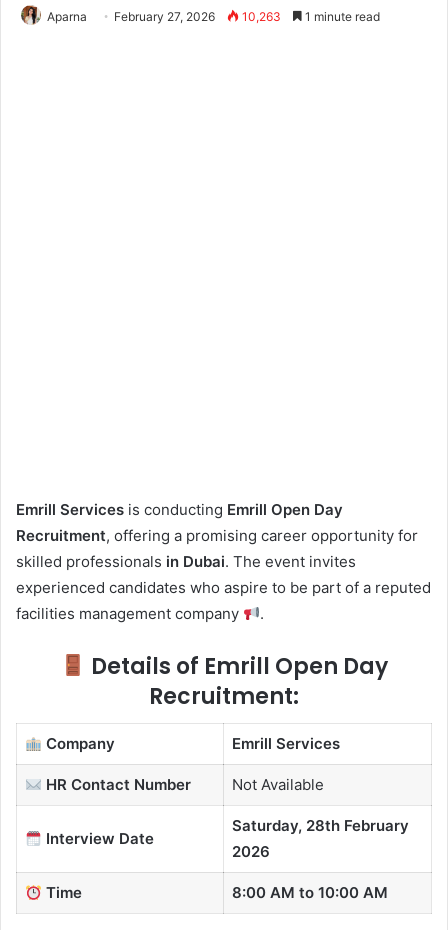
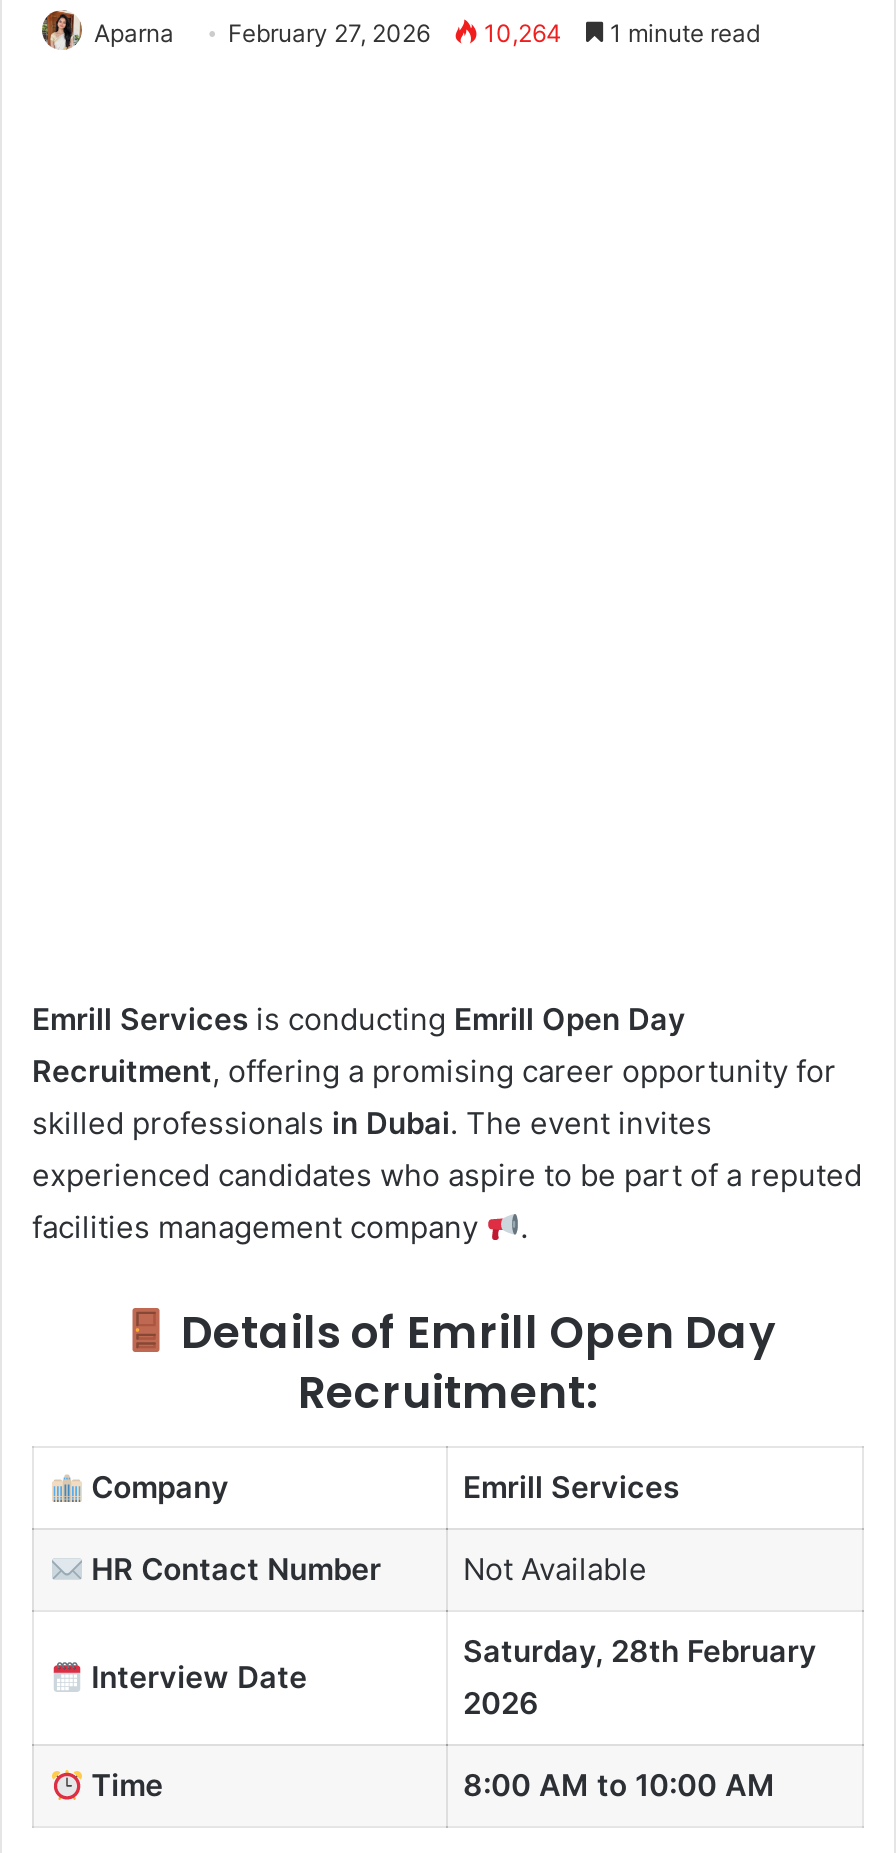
[47,9,380,24] Aparna February 27, 2026 10,263 1 minute read -> [94,18,760,48] Aparna February 27, 2026 10,264 1 minute read

